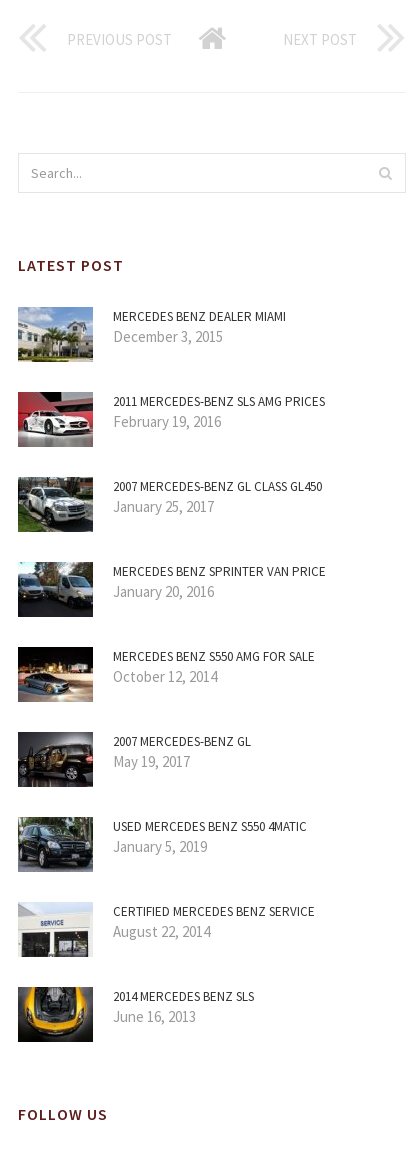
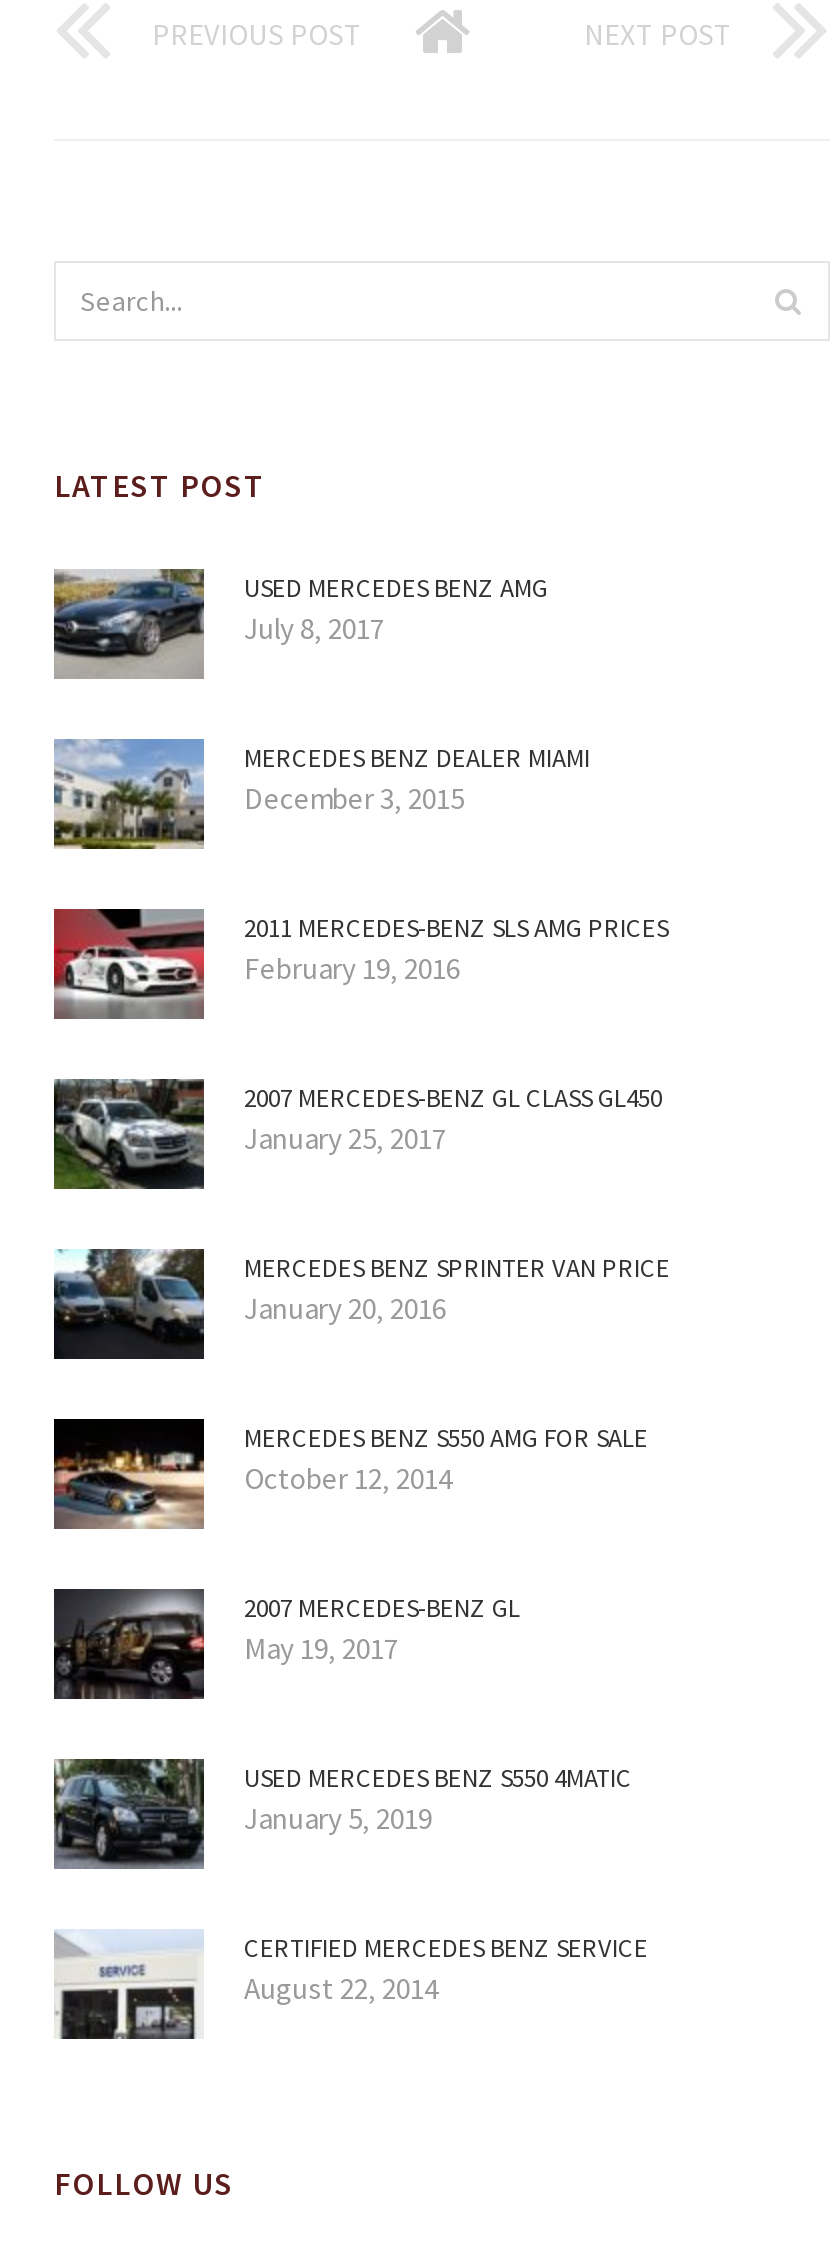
none -> [52,567,548,677] [image] | USED MERCEDES BENZ AMG | July 8, 2017
moved [16,306,326,941] -> [50,737,670,2007]: [image] | MERCEDES BENZ DEALER MIAMI | December 3, 2015 | ... | CERTIFIED MERCEDES BENZ SERVICE | August 22, 2014
[17,986,254,1043] [image] | 2014 MERCEDES BENZ SLS | June 16, 2013 -> none

